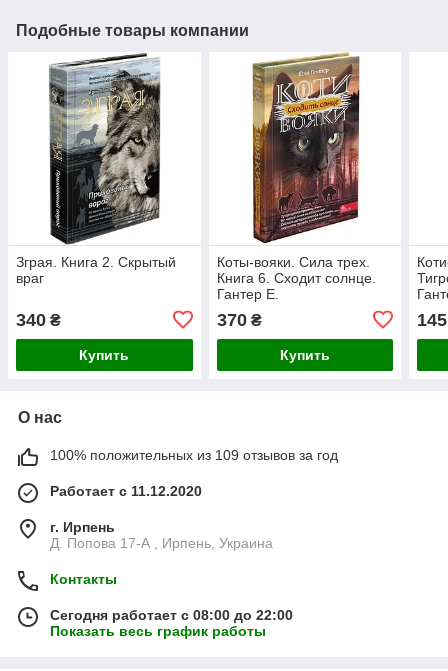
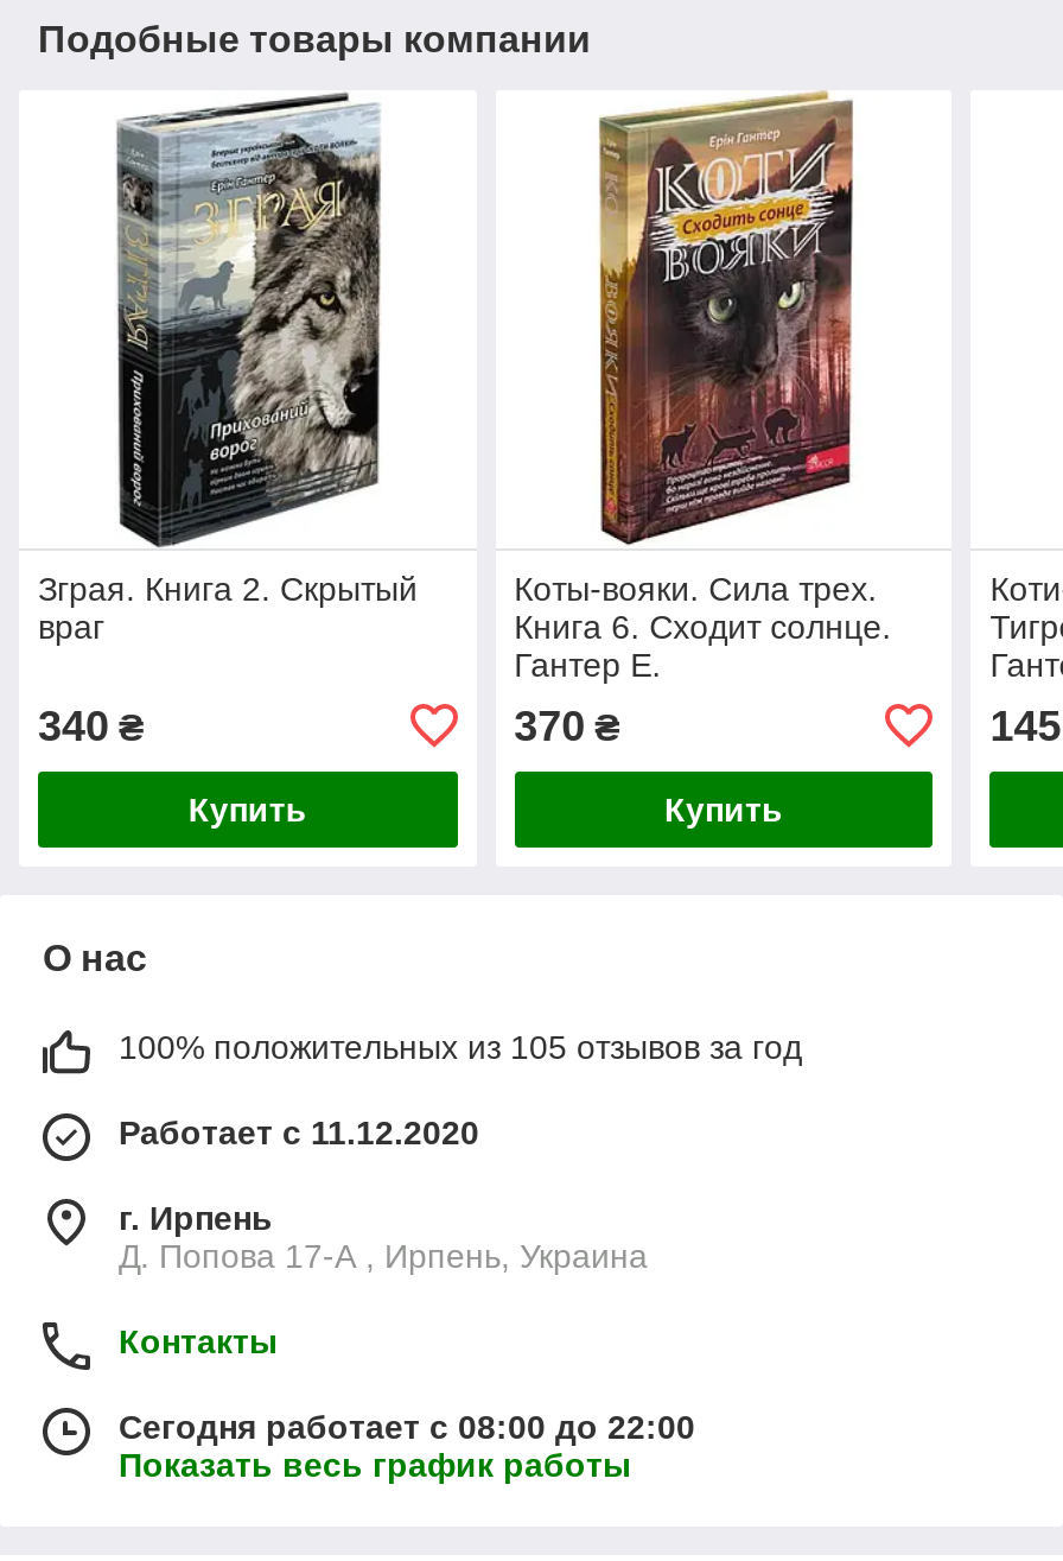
[50,447,338,463] 100% положительных из 109 отзывов за год -> [119,1028,802,1066] 100% положительных из 105 отзывов за год

